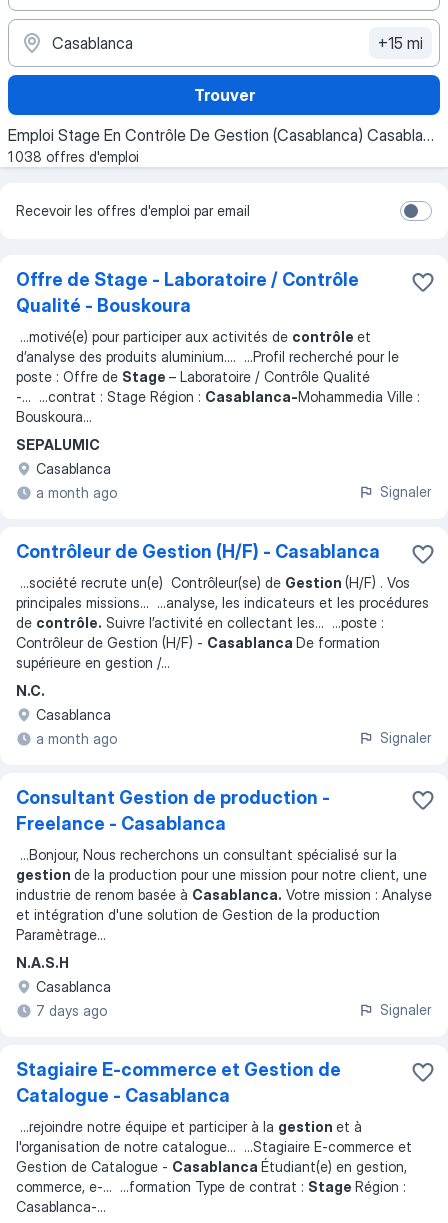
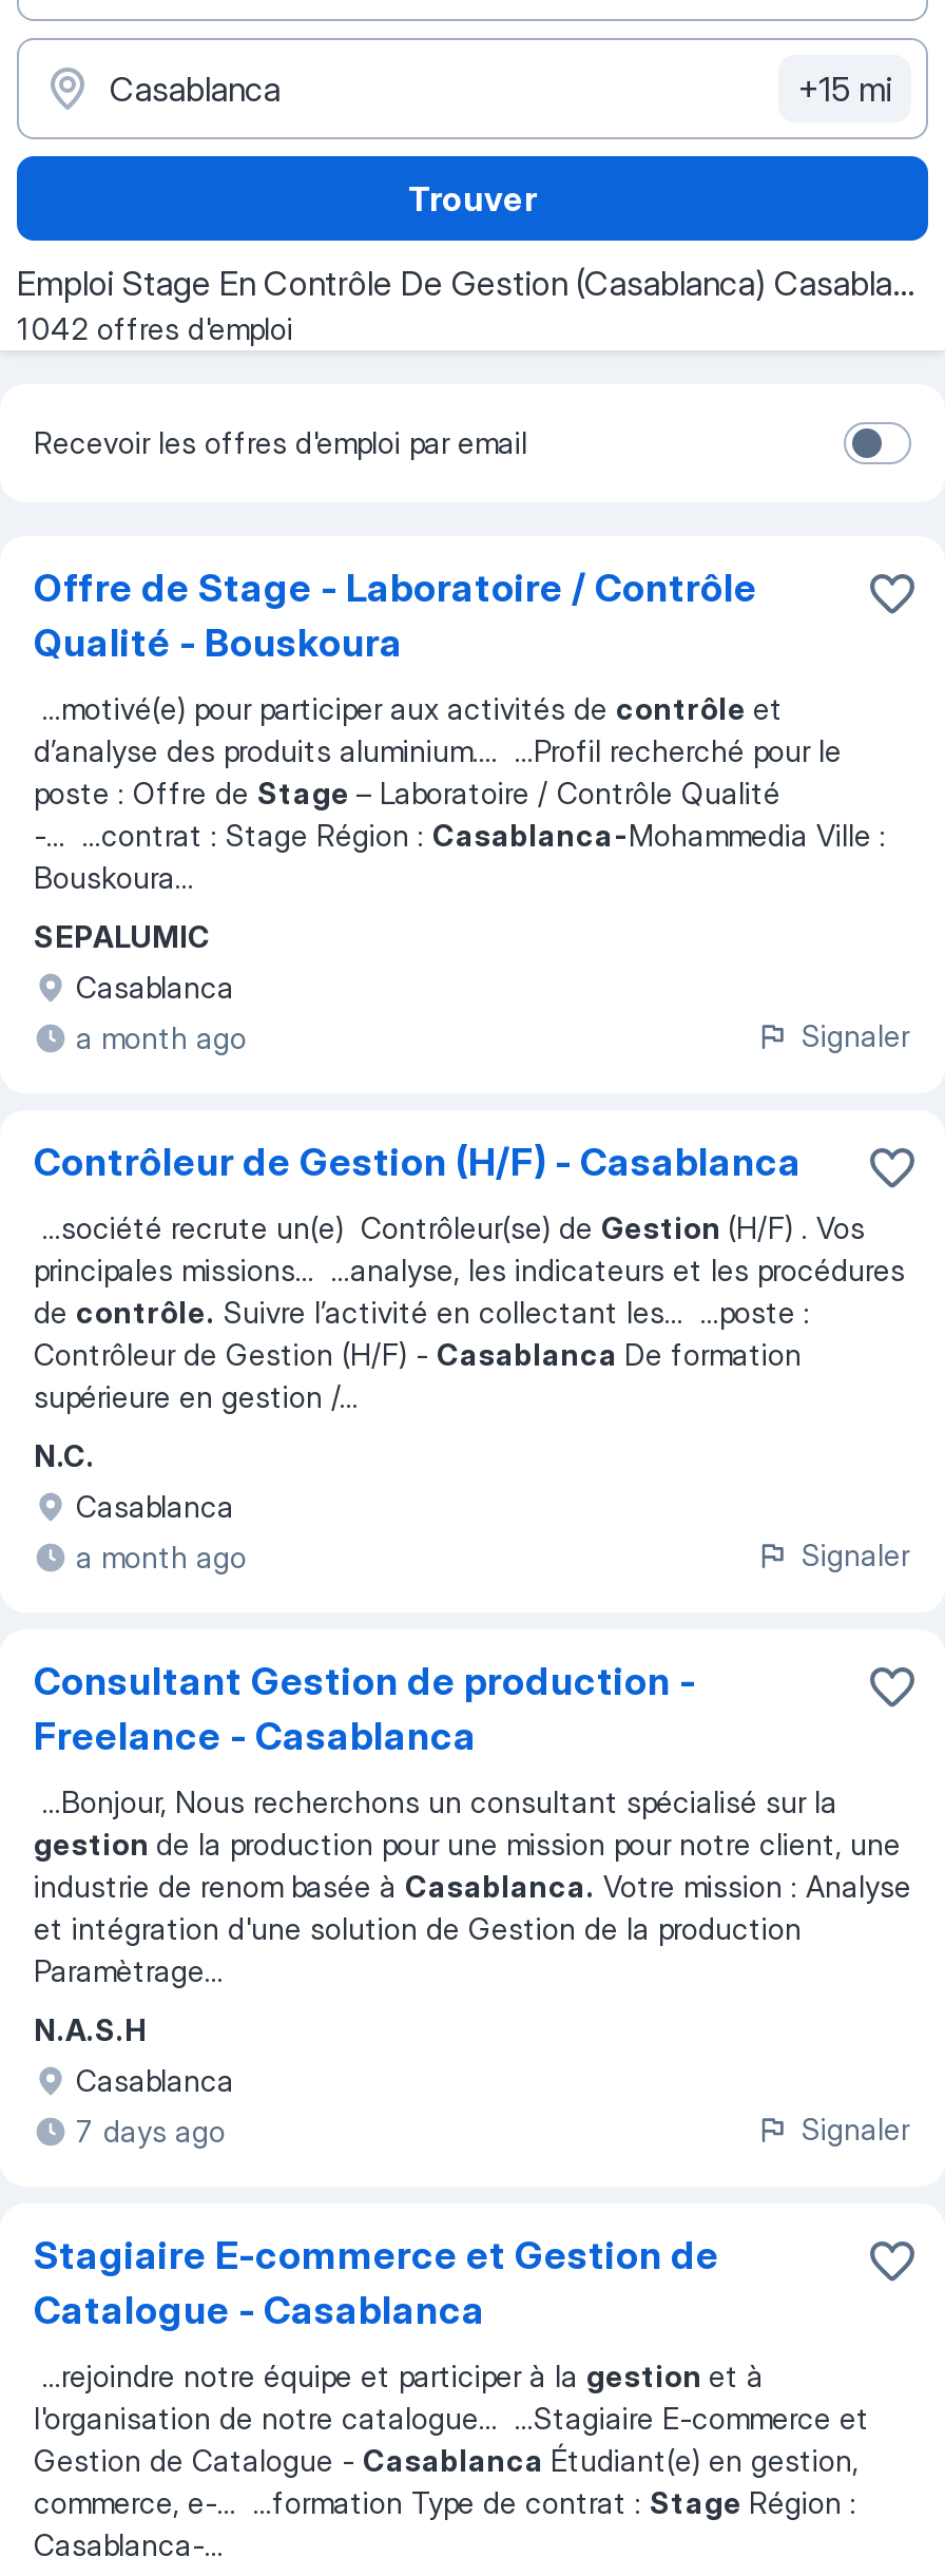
[8,148,139,165] 1 038 offres d'emploi -> [17,310,293,346] 1 042 offres d'emploi

